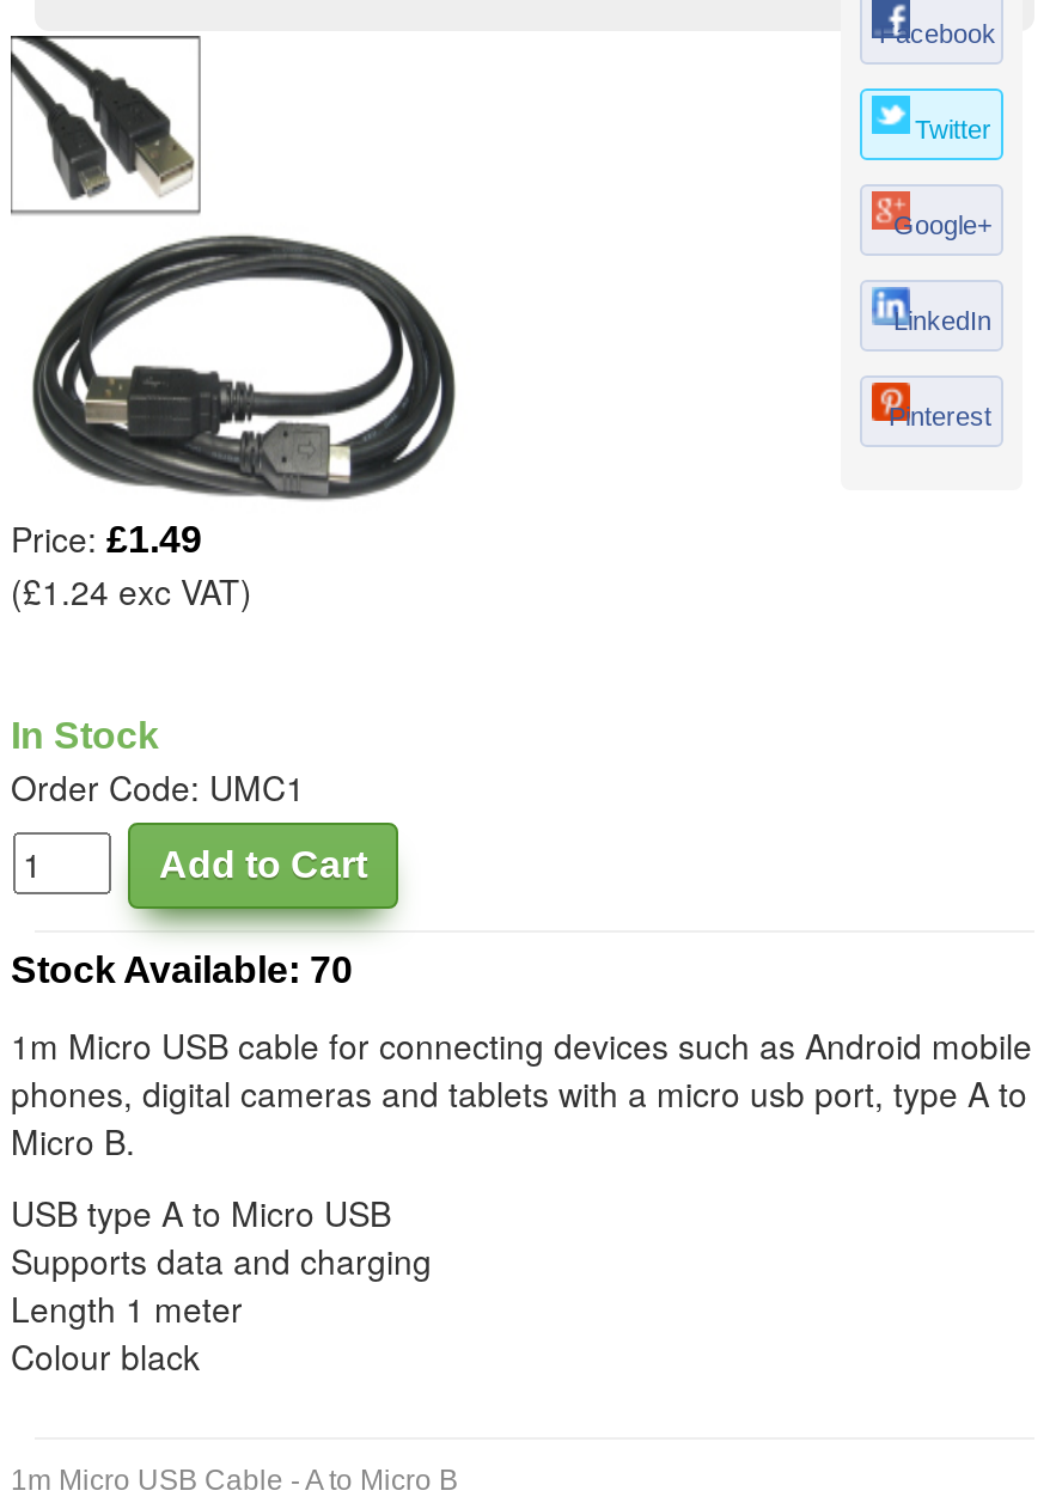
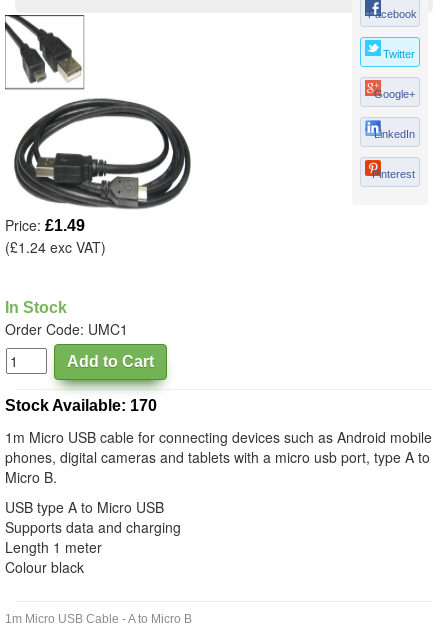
[11,949,353,990] Stock Available: 70 -> [5,397,157,414] Stock Available: 170

